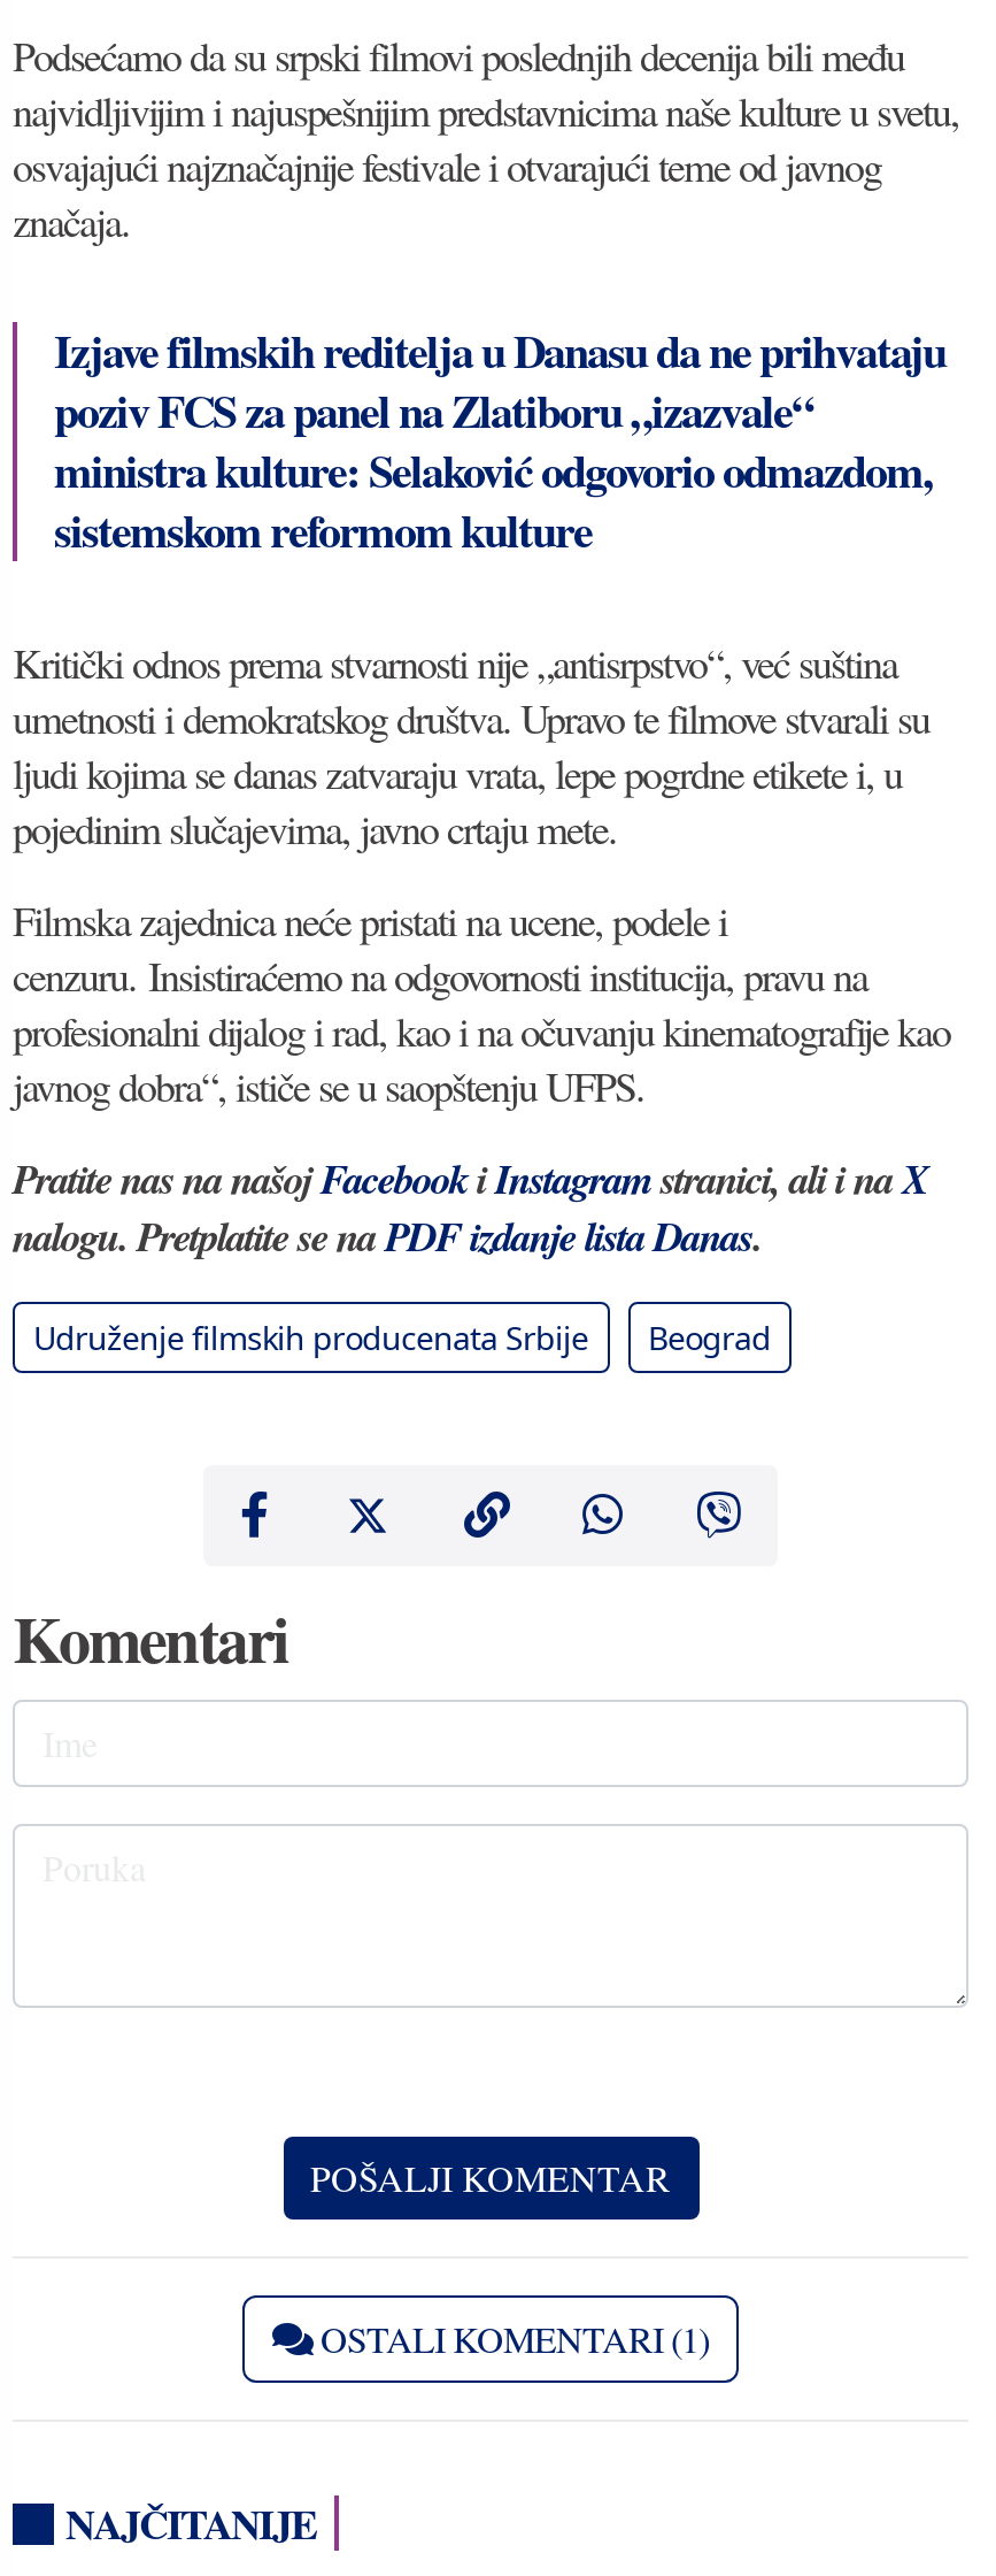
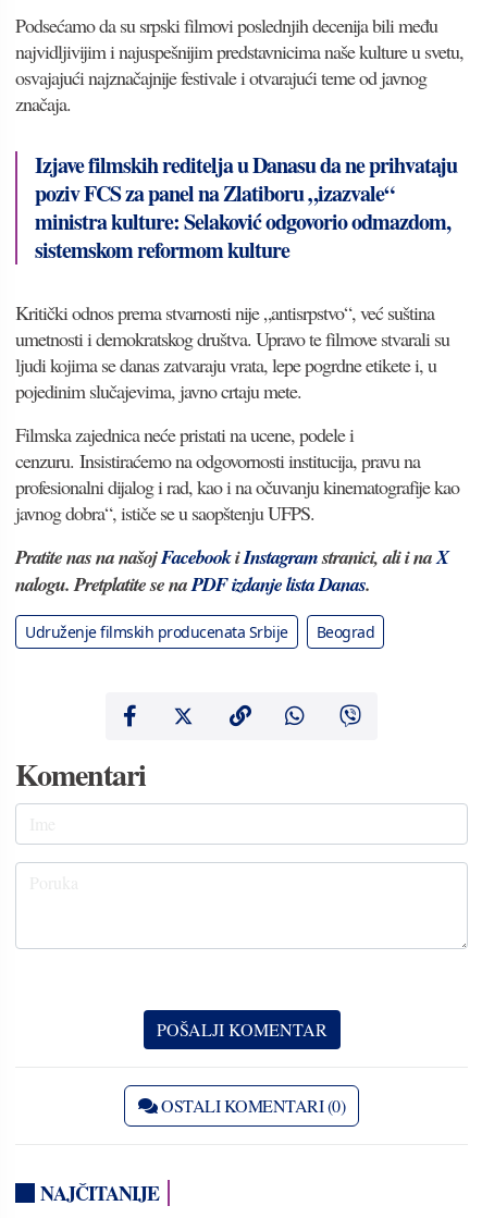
[321,2314,709,2362] OSTALI KOMENTARI (1) -> [161,1094,345,1117] OSTALI KOMENTARI (0)

